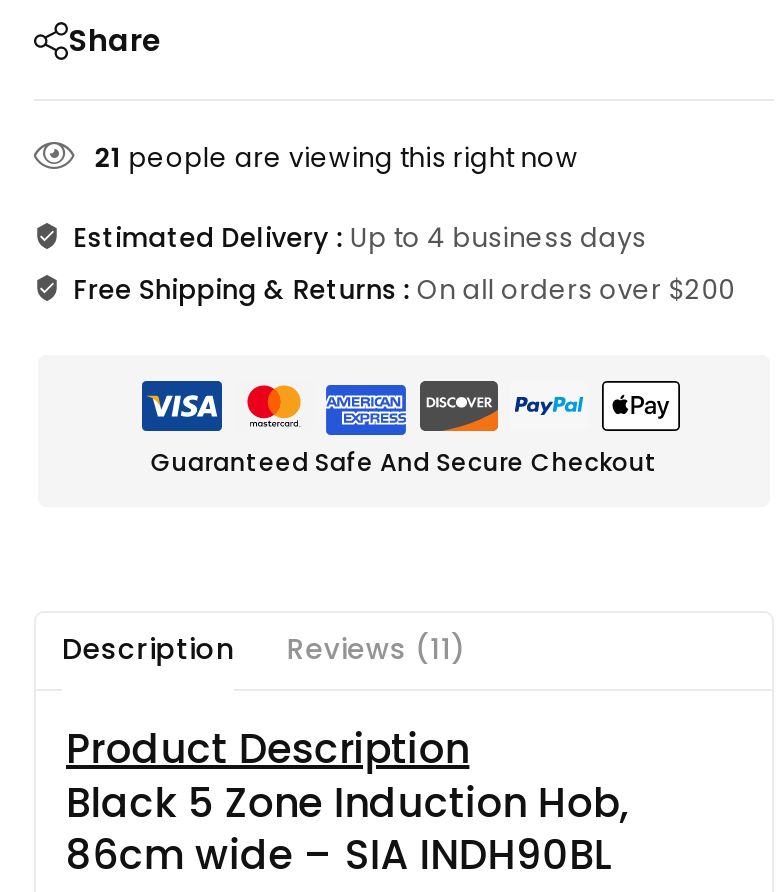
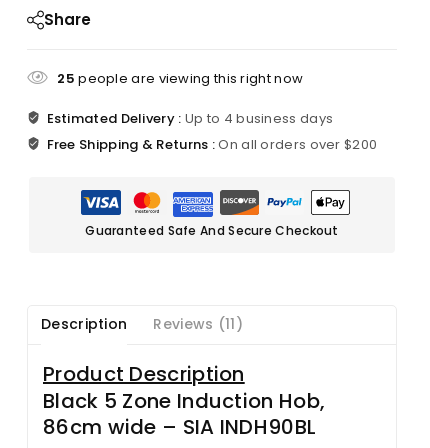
[95,139,578,177] 21 people are viewing this right now -> [57,69,303,88] 25 people are viewing this right now

